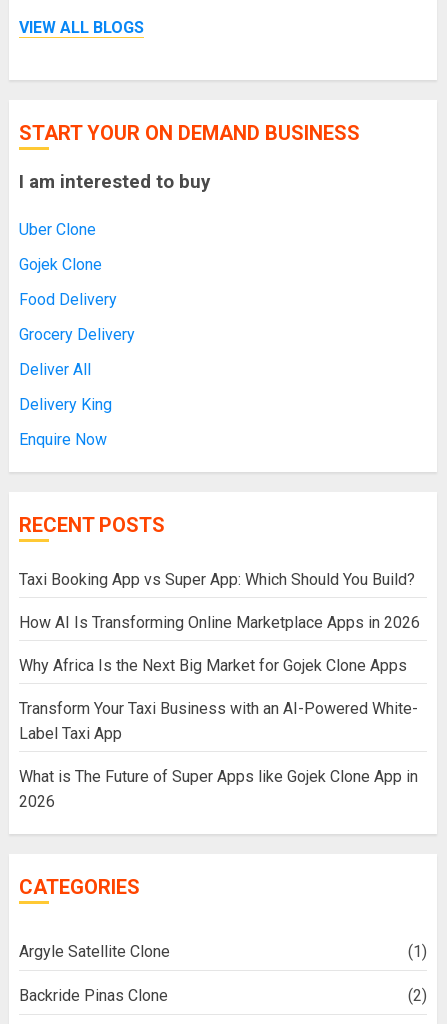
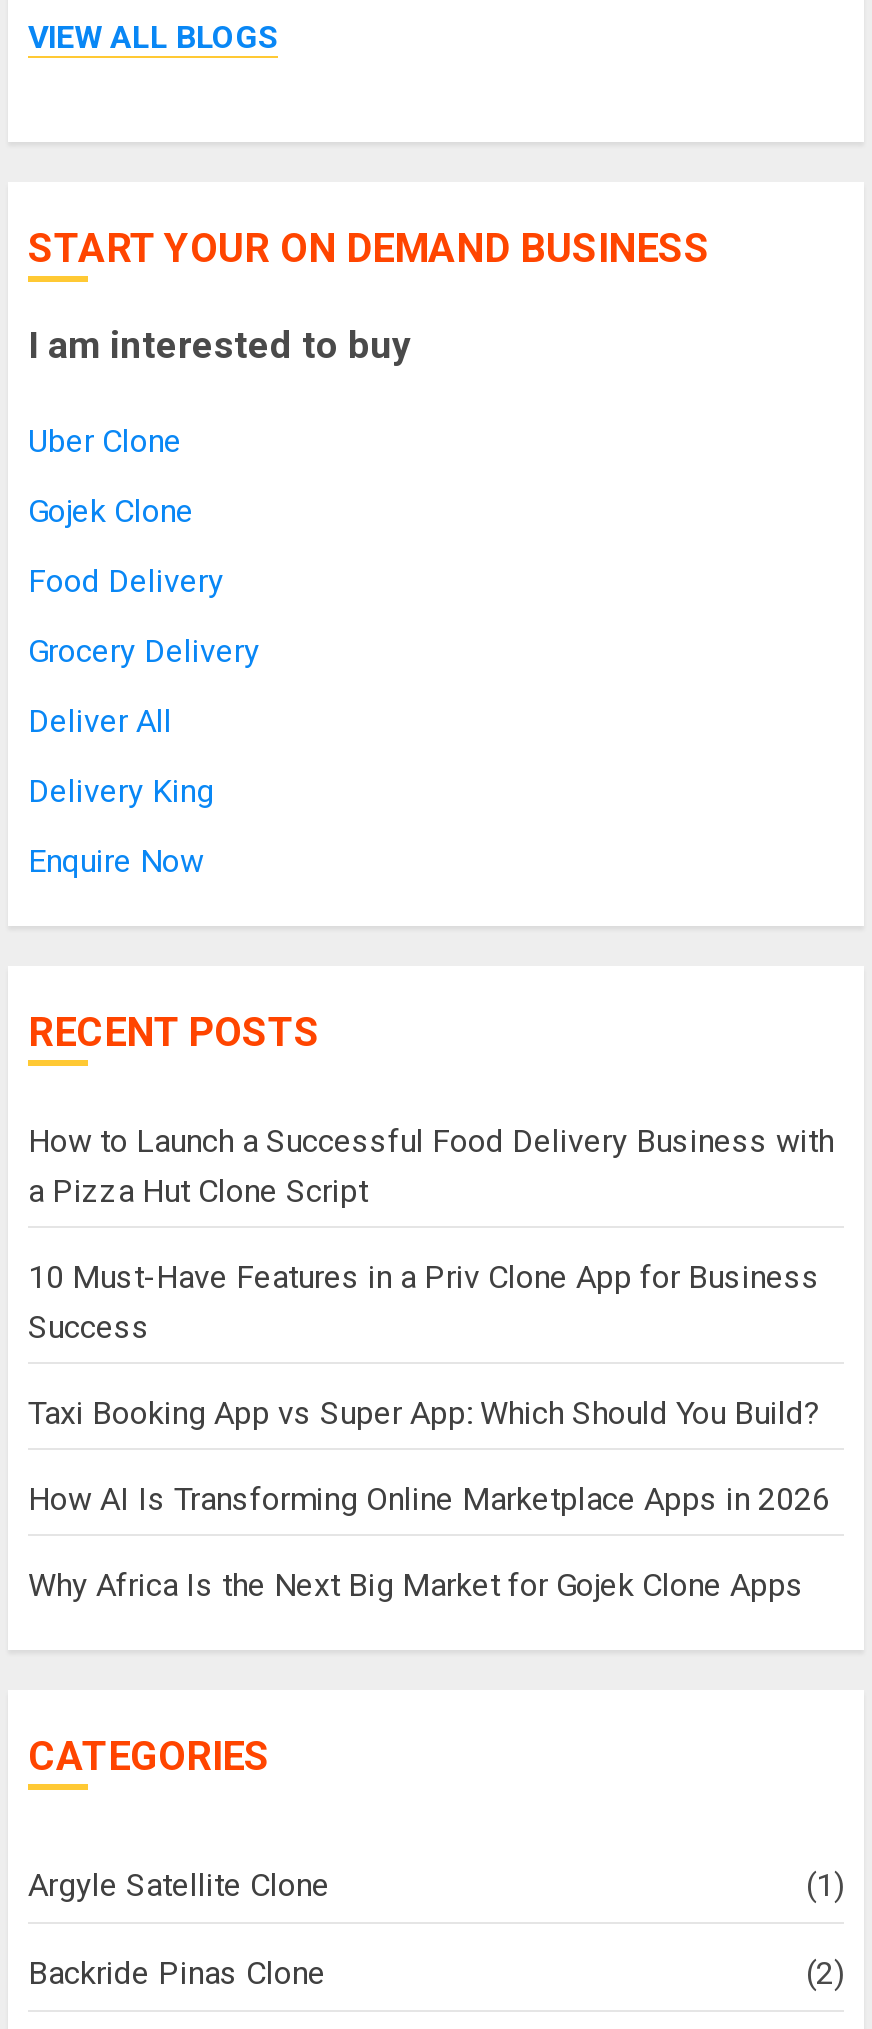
none -> [28,1122,834,1346] How to Launch a Successful Food Delivery Business with | a Pizza Hut Clone Script | 10 Must-Have Features in a Priv Clone App for Business | Success
moved [19,570,420,675] -> [28,1394,830,1604]: Taxi Booking App vs Super App: Which Should You Build? | How AI Is Transforming Online Marketplace Apps in 2026 | Why Africa Is the Next Big Market for Gojek Clone Apps
[19,699,418,811] Transform Your Taxi Business with an AI-Powered White- | Label Taxi App | What is The Future of Super Apps like Gojek Clone App in | 2026 -> none

